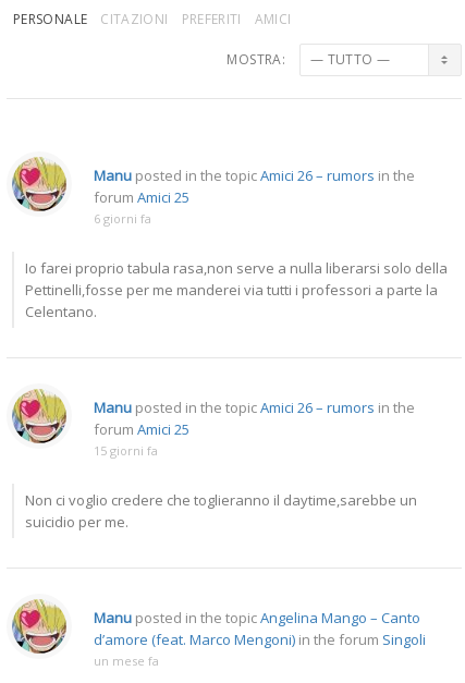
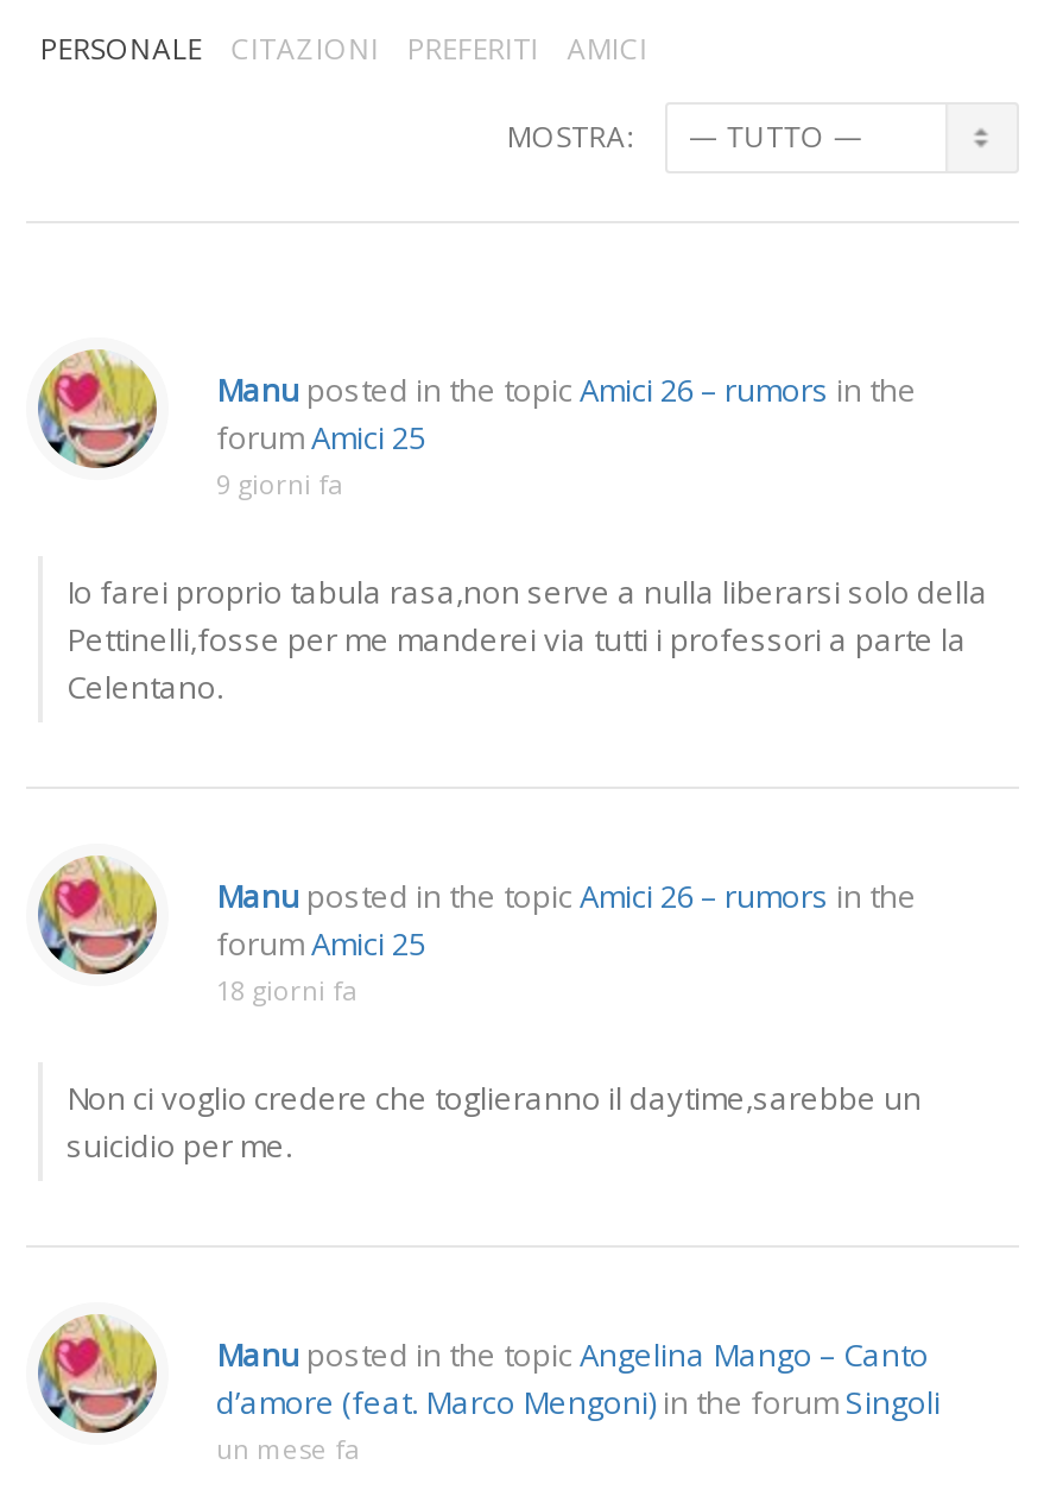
[94,210,151,227] 6 giorni fa -> [216,466,342,501] 9 giorni fa
[94,442,158,459] 15 giorni fa -> [216,972,356,1008] 18 giorni fa

